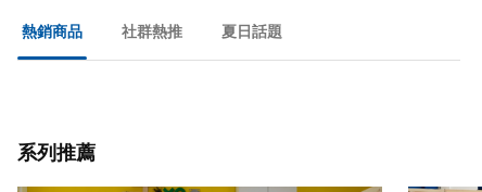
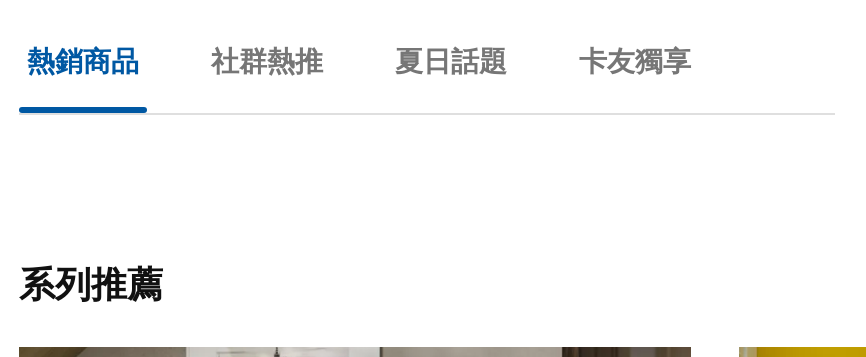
none -> [579,40,691,78] 卡友獨享

